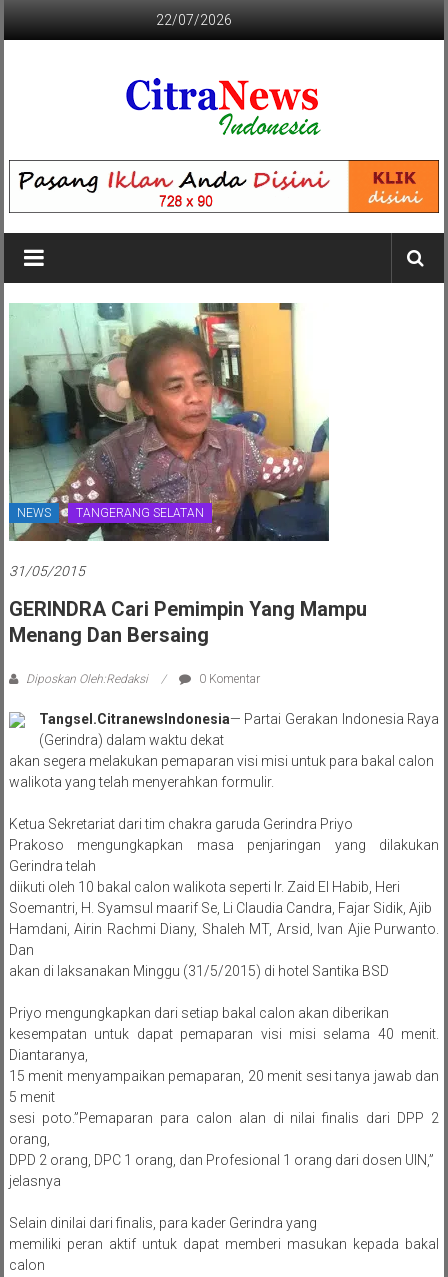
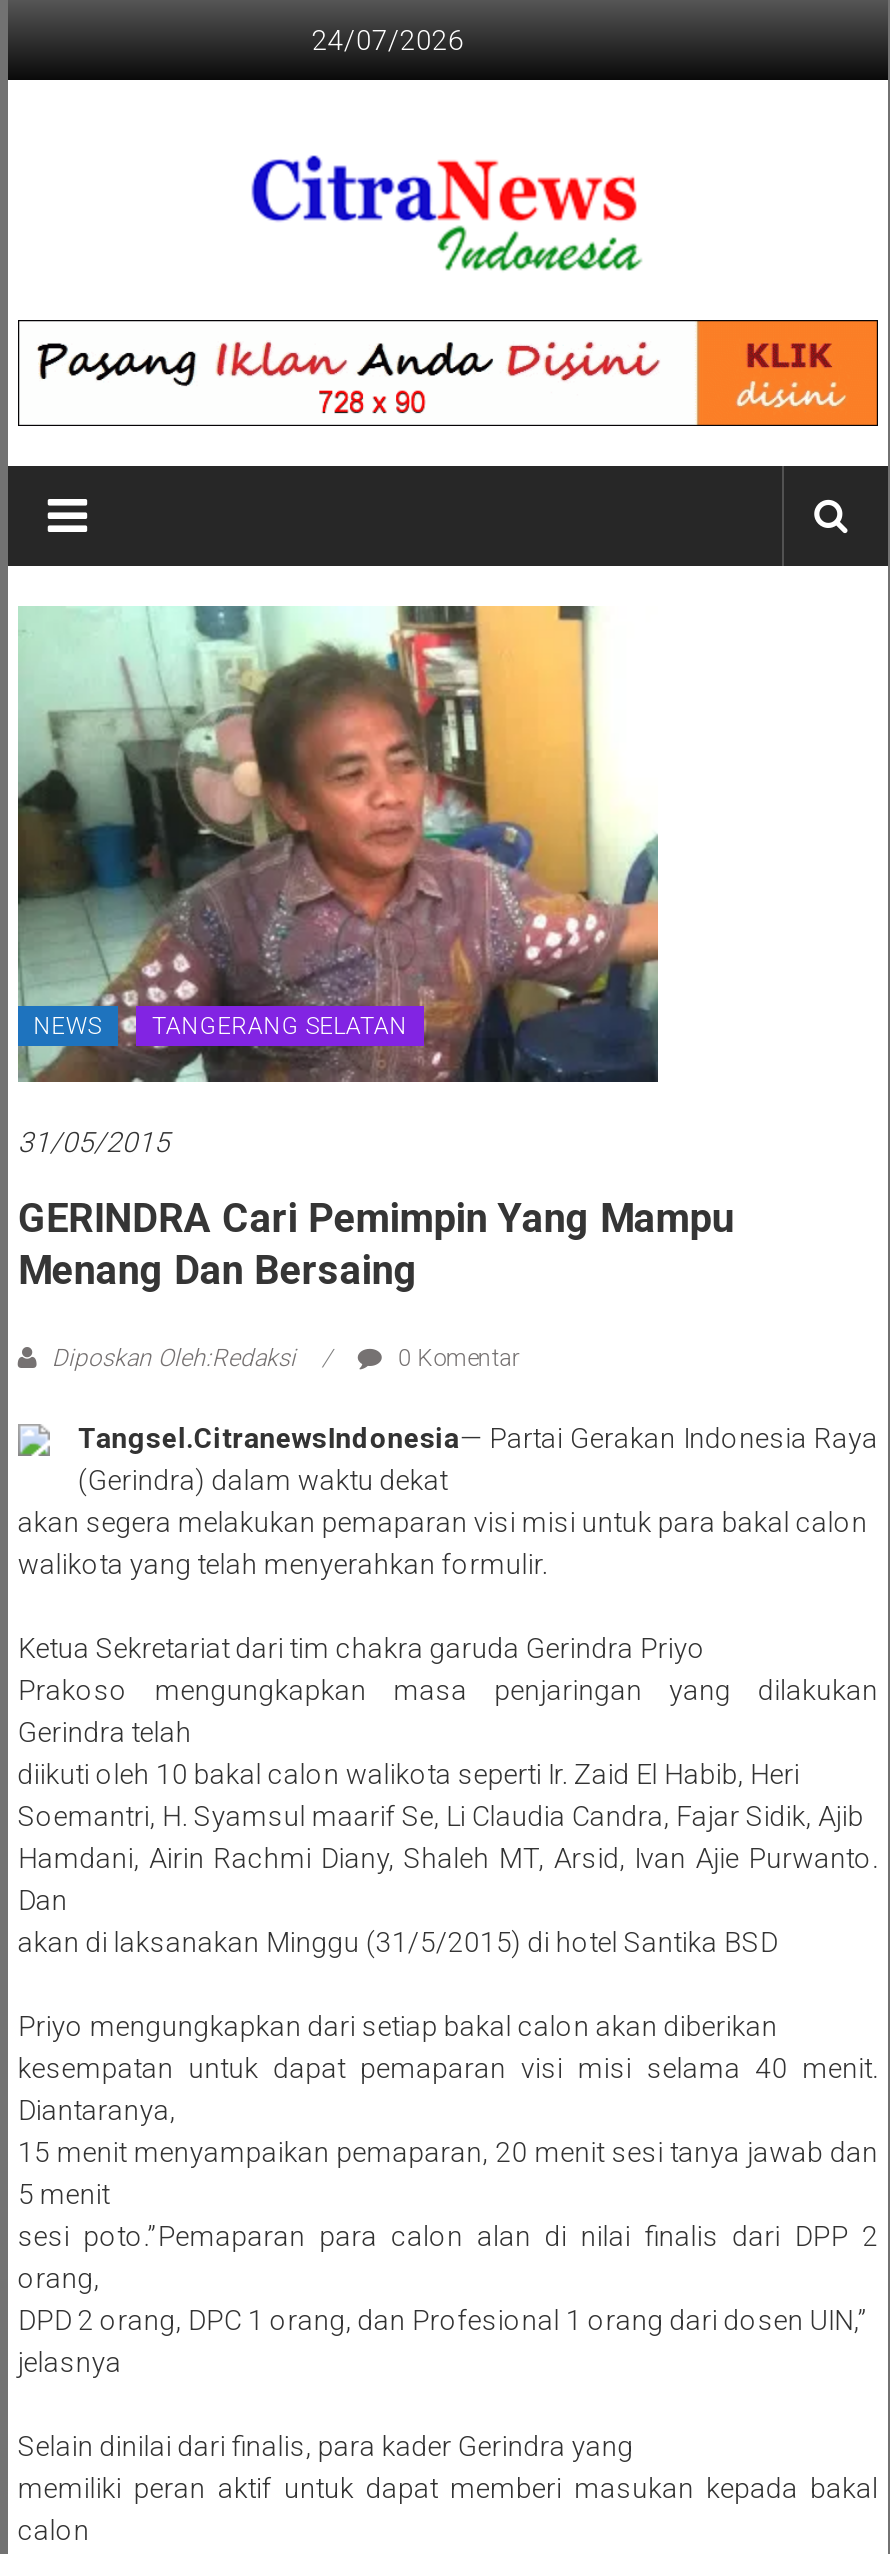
[156,12,232,28] 22/07/2026 -> [312,24,464,56] 24/07/2026

